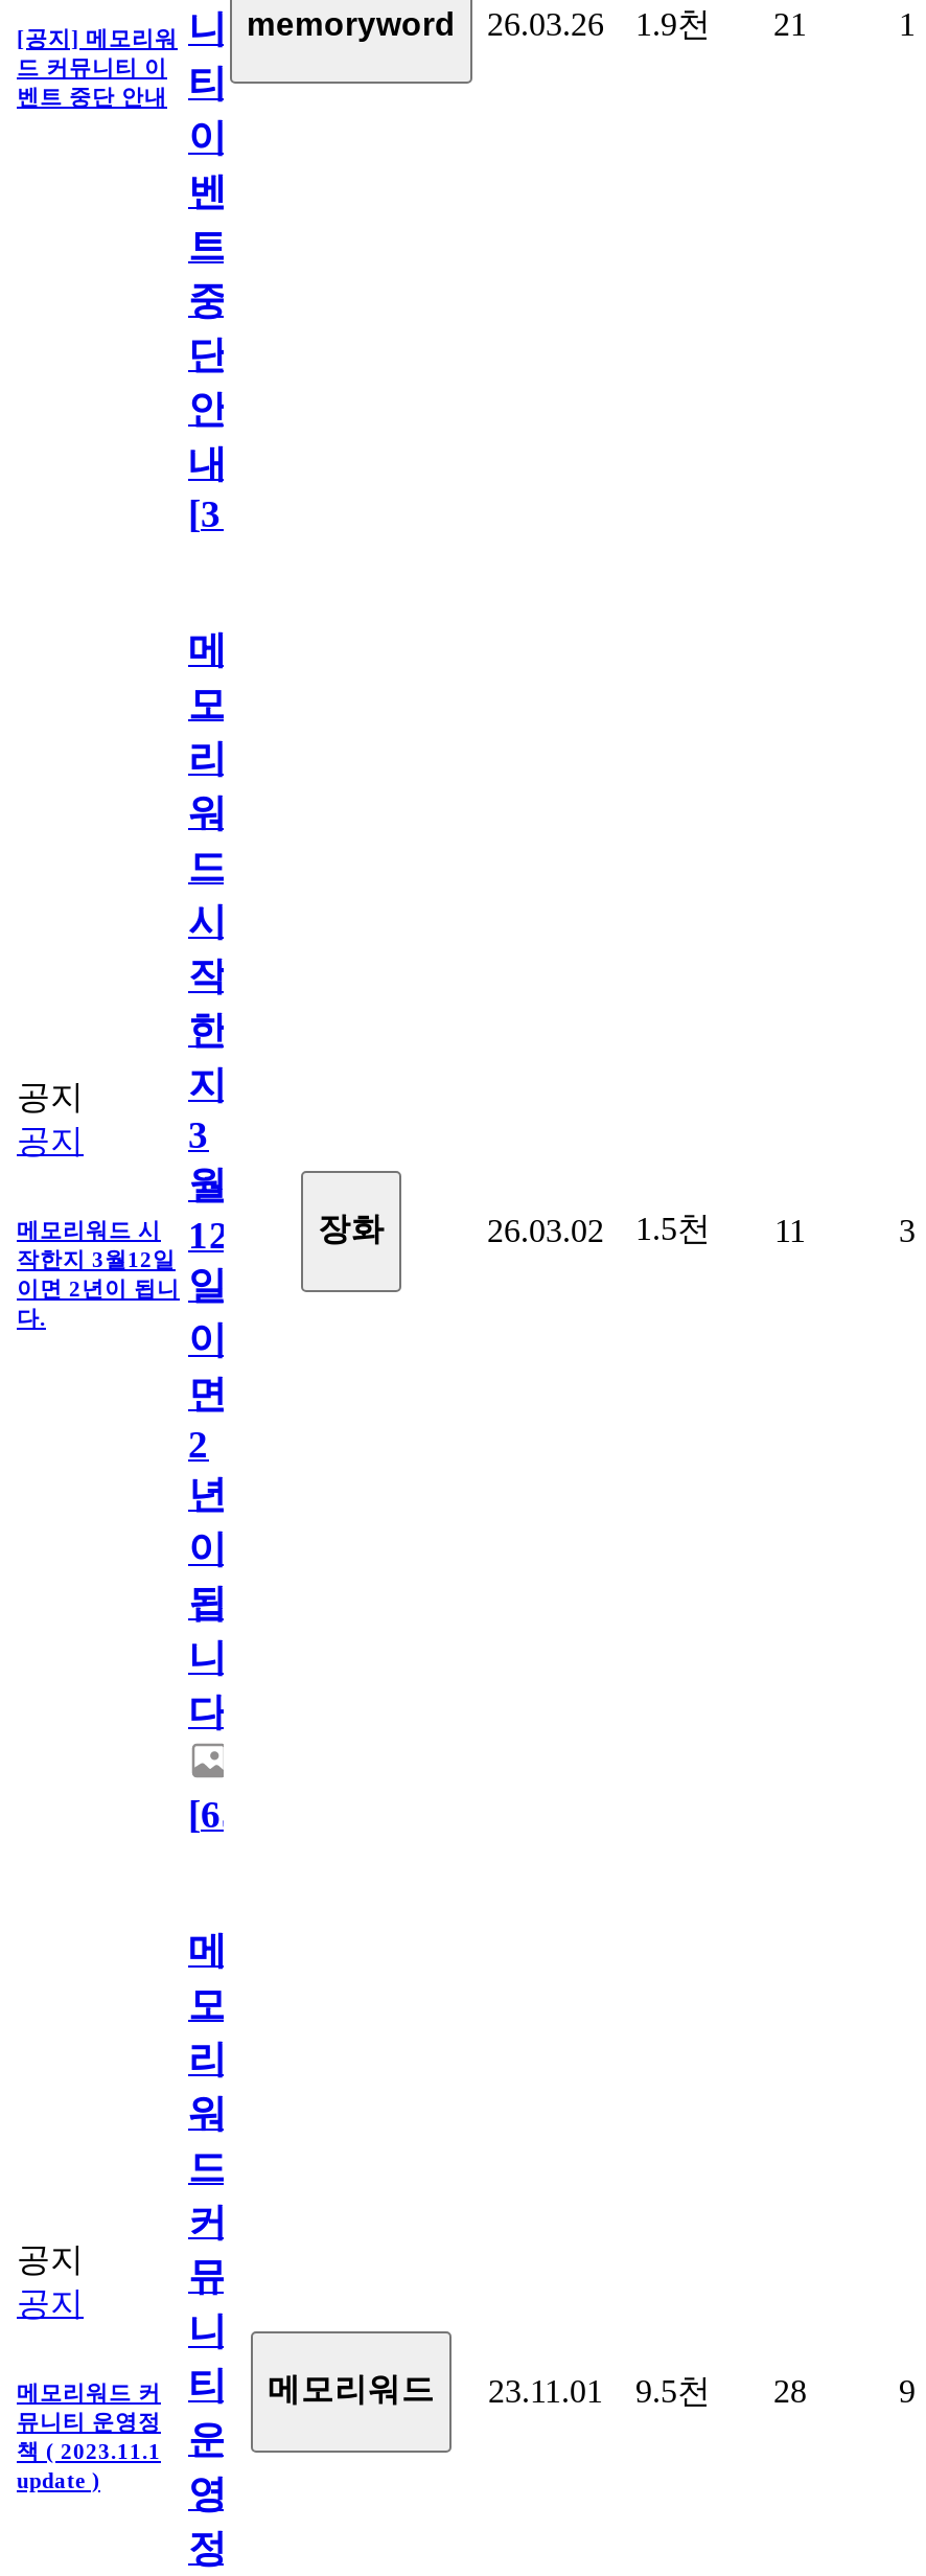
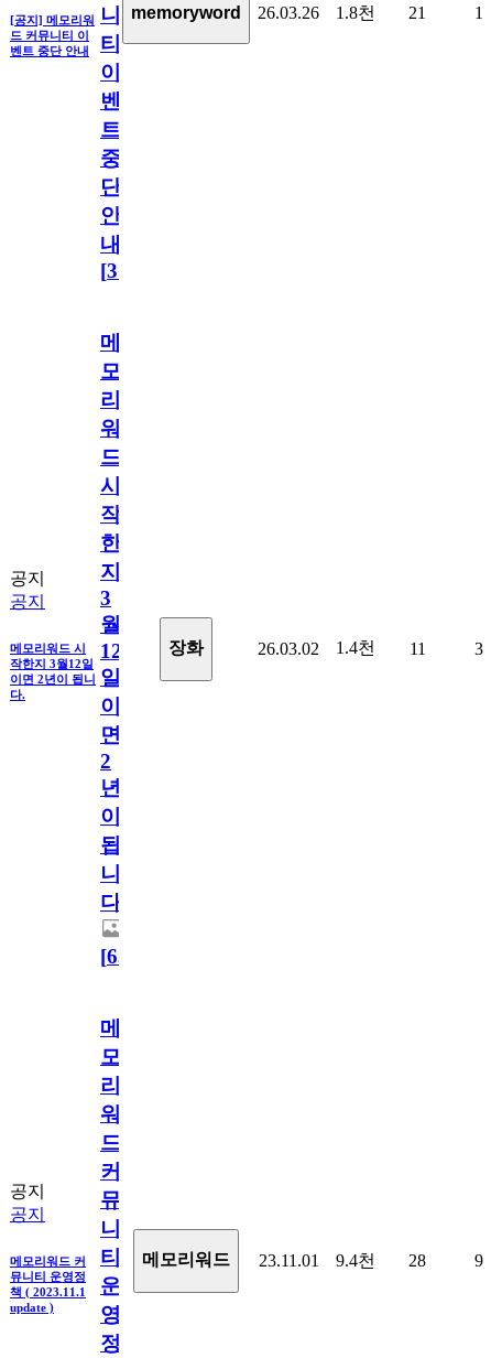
[635,5,711,41] 1.9천 -> [336,3,375,22] 1.8천
[487,1210,806,1247] 26.03.02 1.5천 11 -> [258,638,425,658] 26.03.02 1.4천 11
[17,2363,807,2408] 메모리워드 커 티 메모리워드 23.11.01 9.5천 28 -> [10,1246,426,1269] 메모리워드 커 티 메모리워드 23.11.01 9.4천 28

